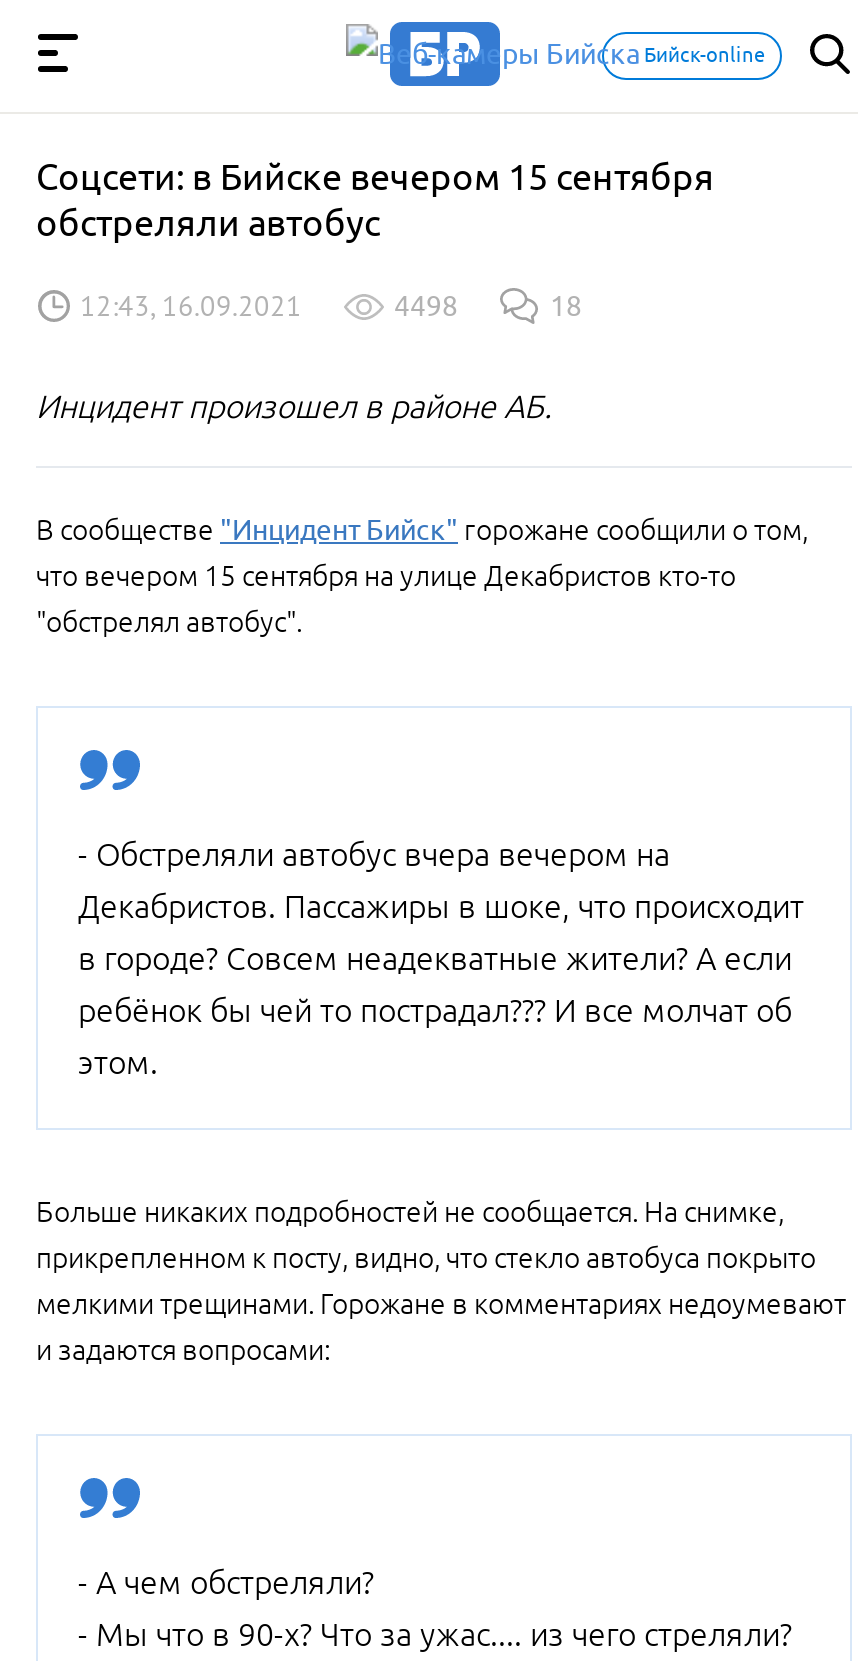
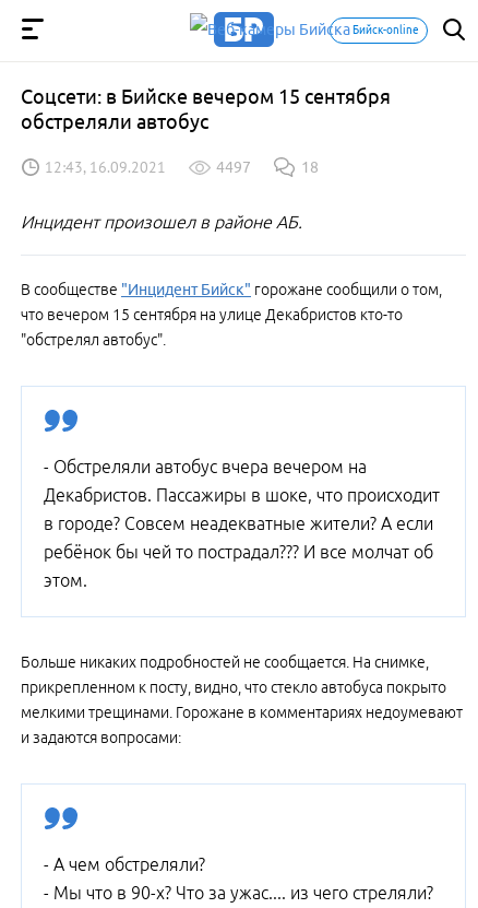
[394,290,458,322] 4498 -> [216,158,251,176] 4497

